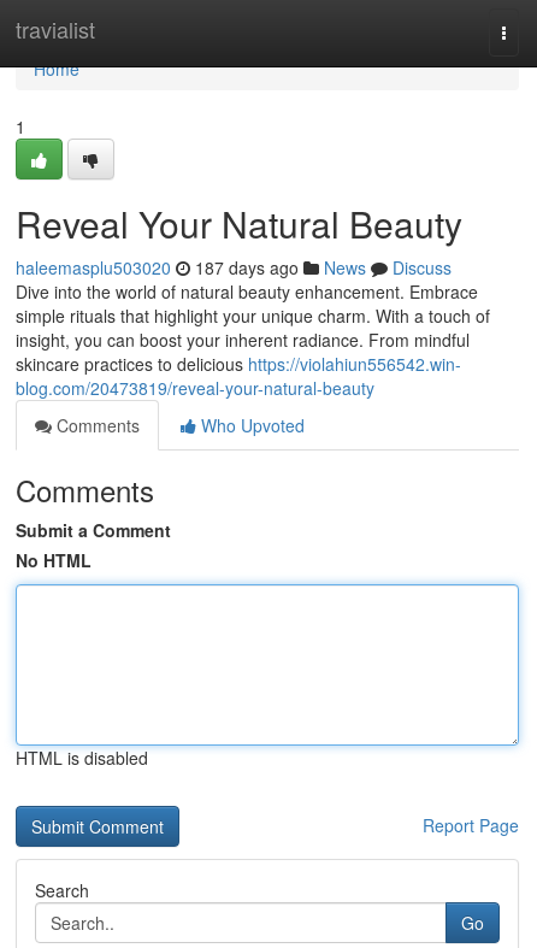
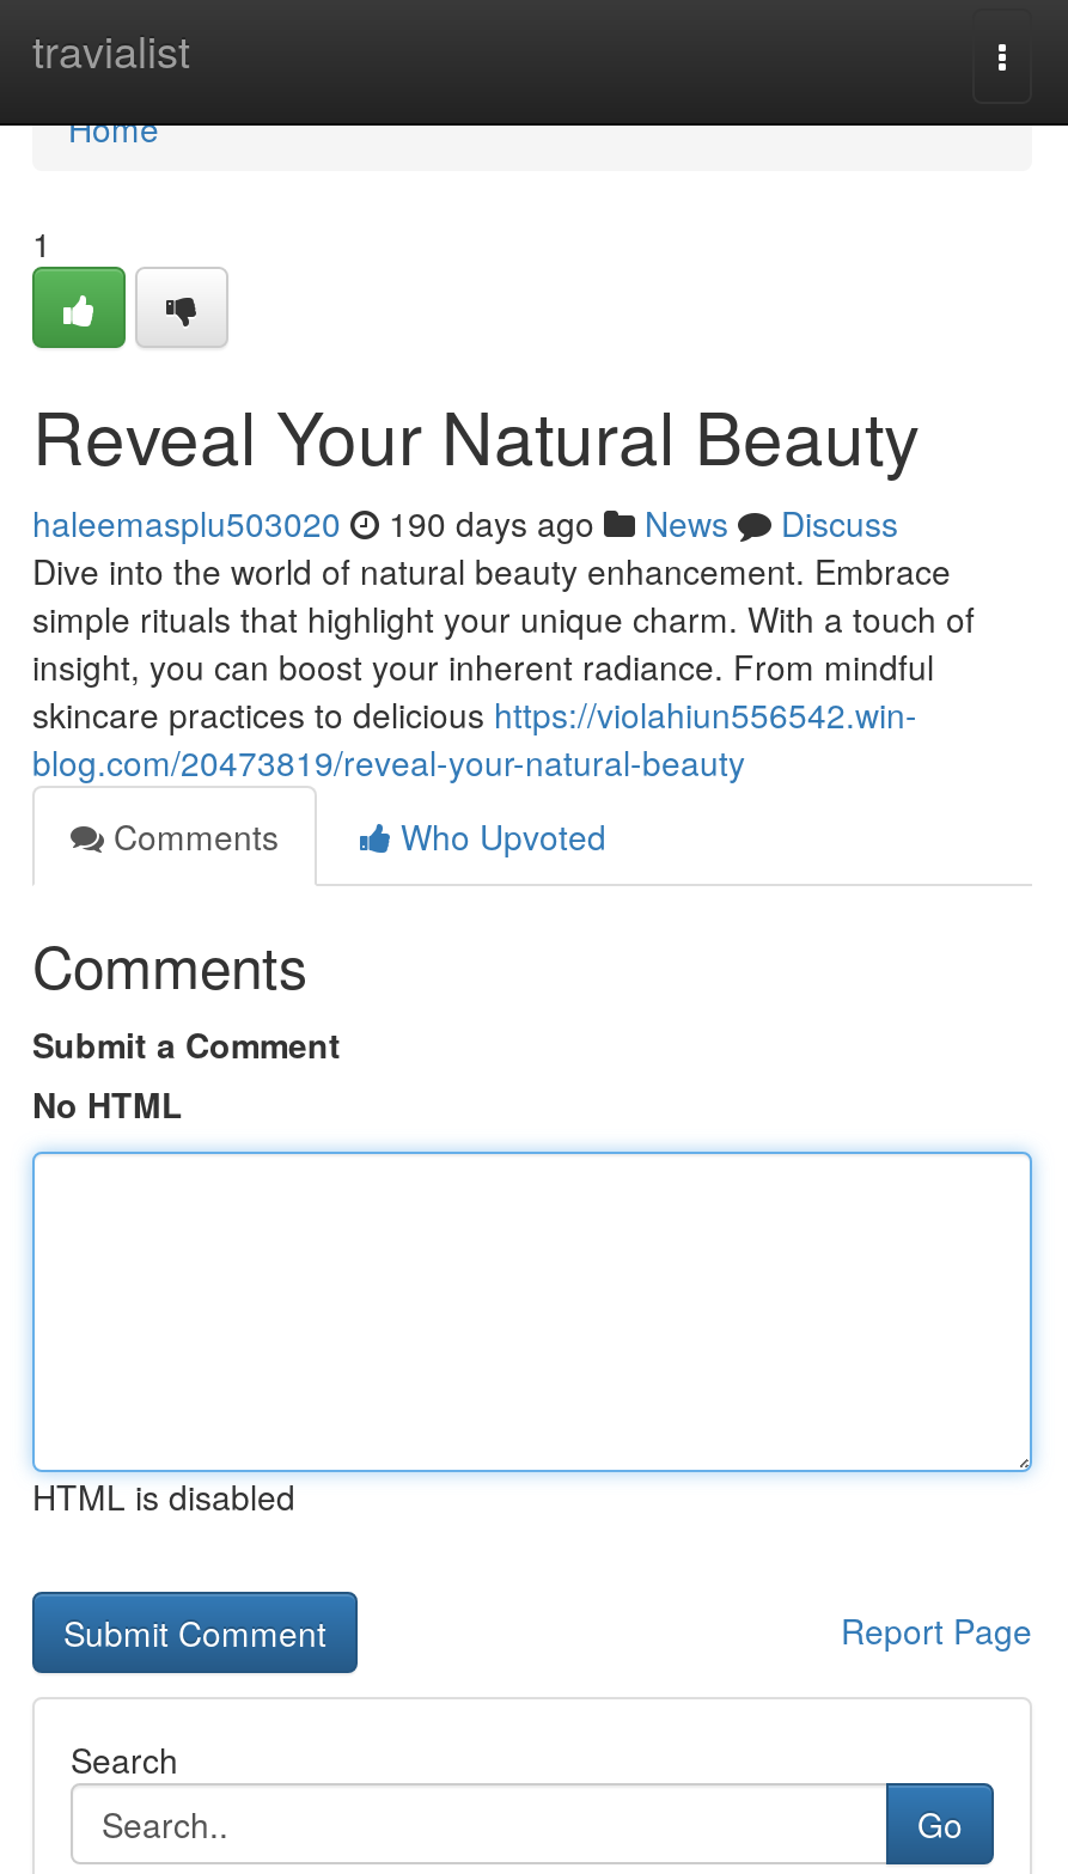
[16,255,452,279] haleemasplu503020 187 days ago News Discuss -> [32,499,898,547] haleemasplu503020 190 days ago News Discuss

